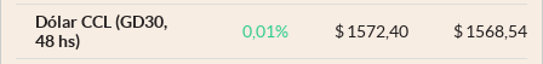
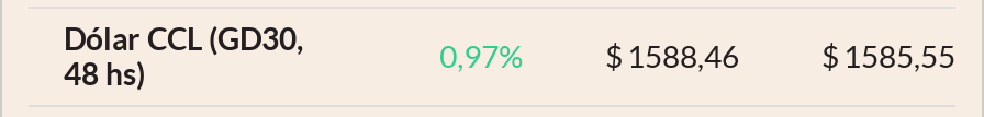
[243,21,289,41] 0,01% -> [440,38,523,73] 0,97%
[334,21,408,41] $ 1572,40 -> [605,38,739,73] $ 1588,46
[453,21,527,41] $ 1568,54 -> [821,38,955,73] $ 1585,55

